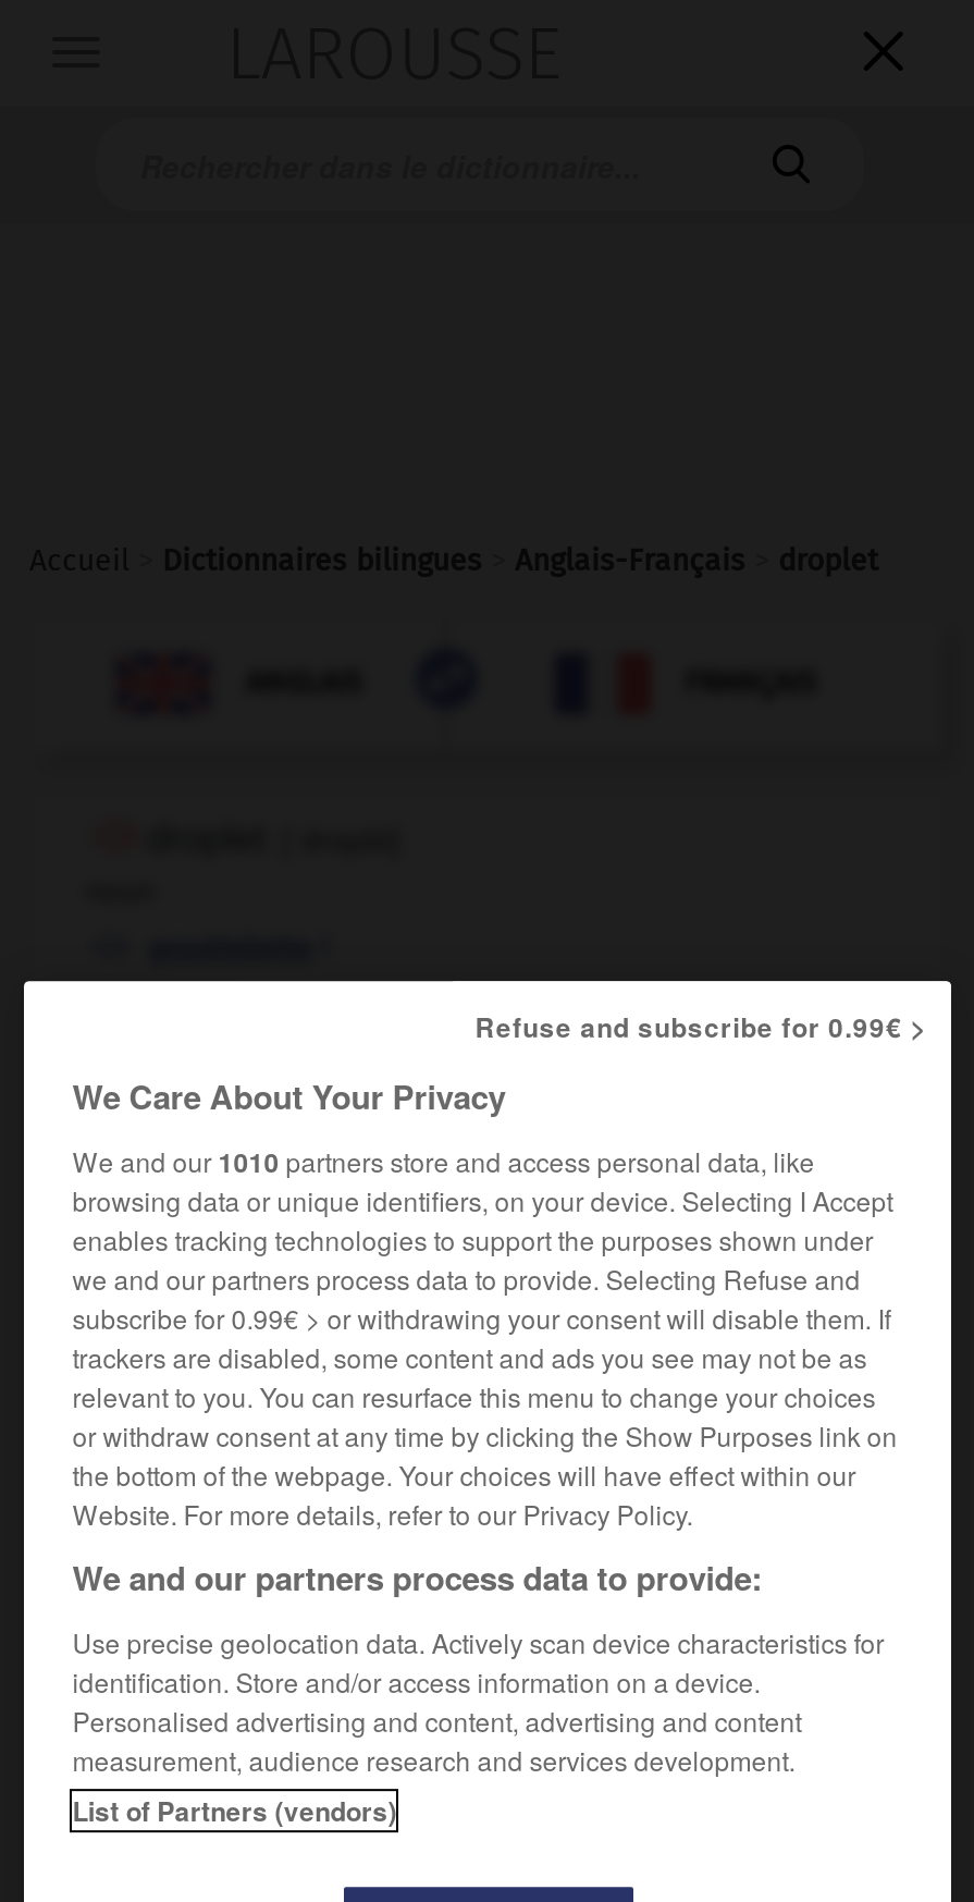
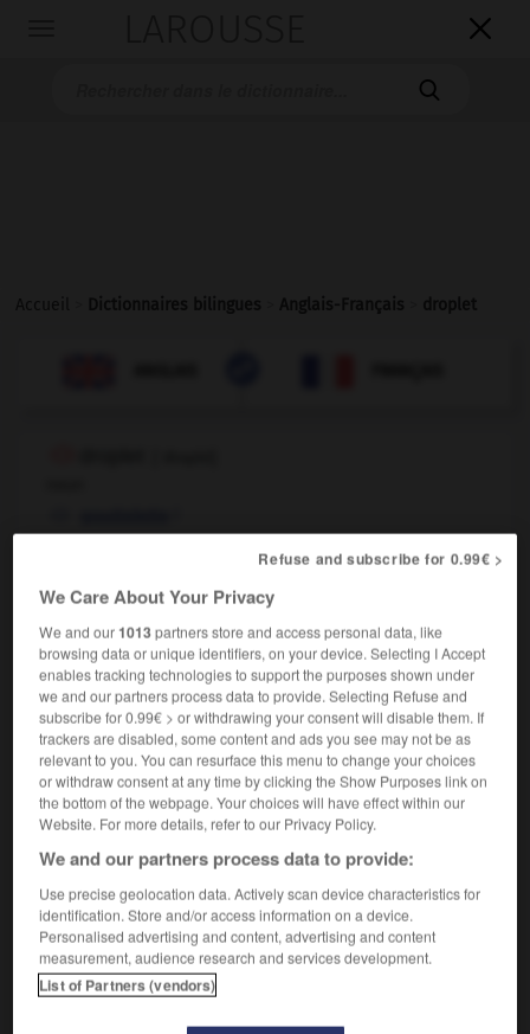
[72,1142,814,1181] We and our 1010 partners store and access personal data, like -> [39,621,443,643] We and our 1013 partners store and access personal data, like

